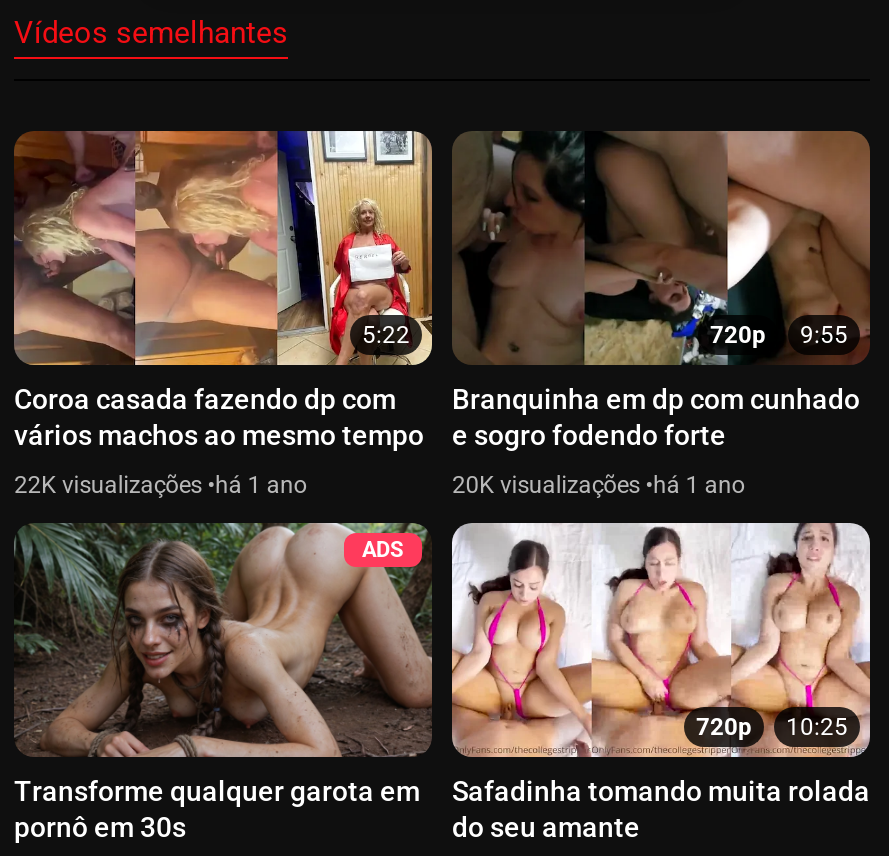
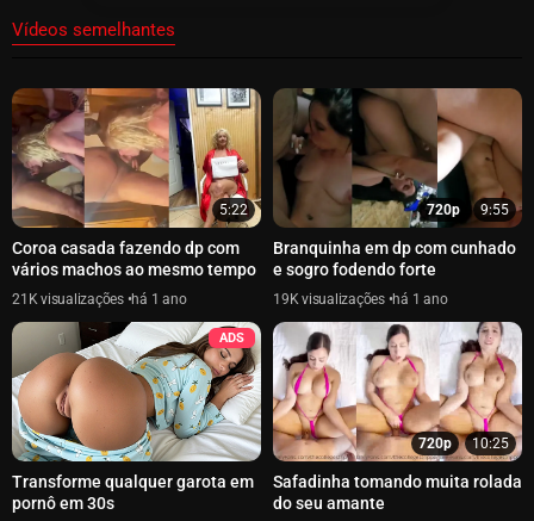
[14,471,62,499] 22K -> [12,291,41,308] 21K
[452,471,500,499] 20K -> [273,291,302,308] 19K
[14,521,432,759] [image] -> [11,321,262,463] [image]

